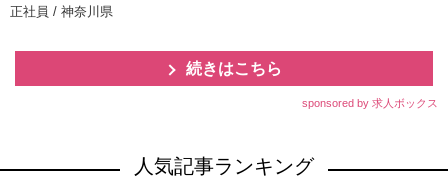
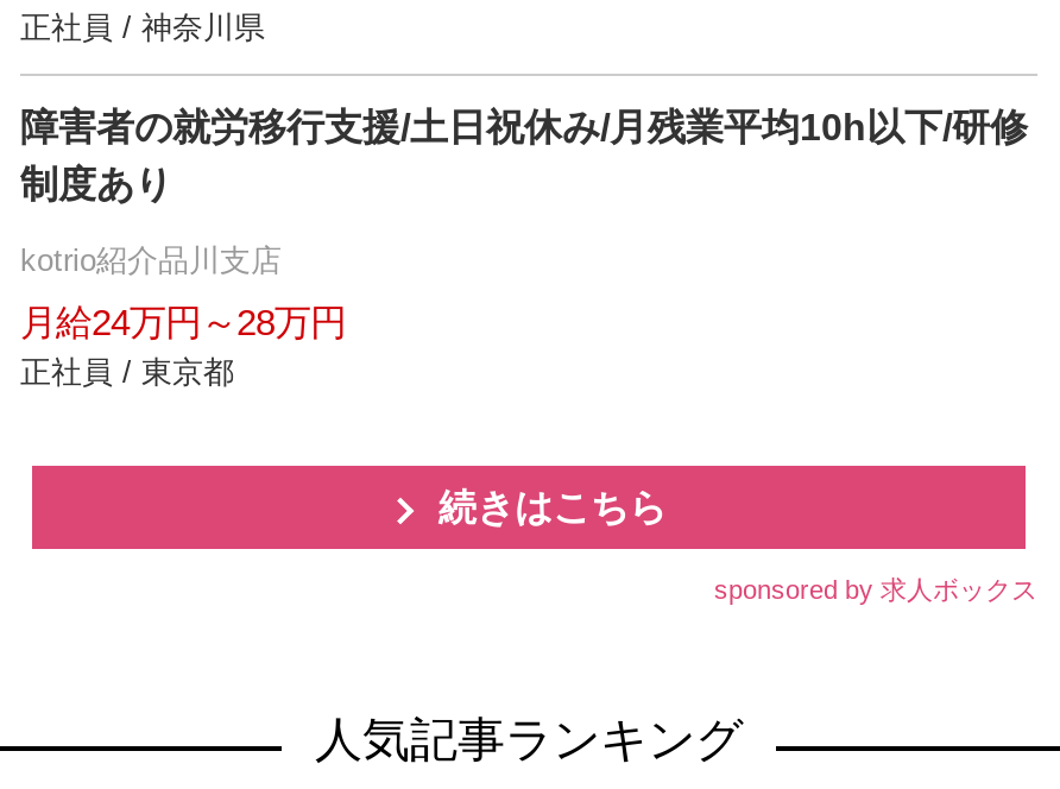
none -> [20,107,1028,390] 障害者の就労移行支援/土日祝休み/月残業平均10h以下/研修 | 制度あり | kotrio紹介品川支店 | 月給24万円～28万円 | 正社員 / 東京都

